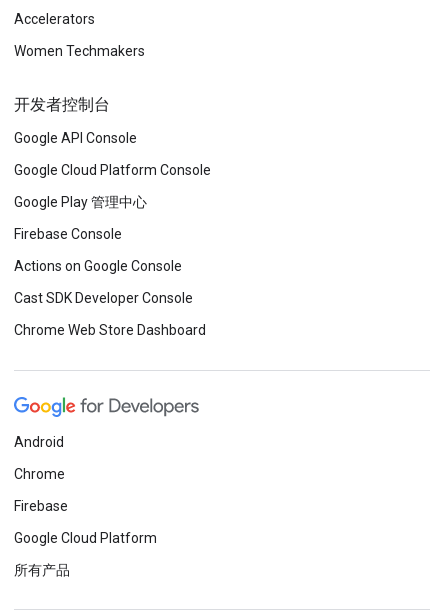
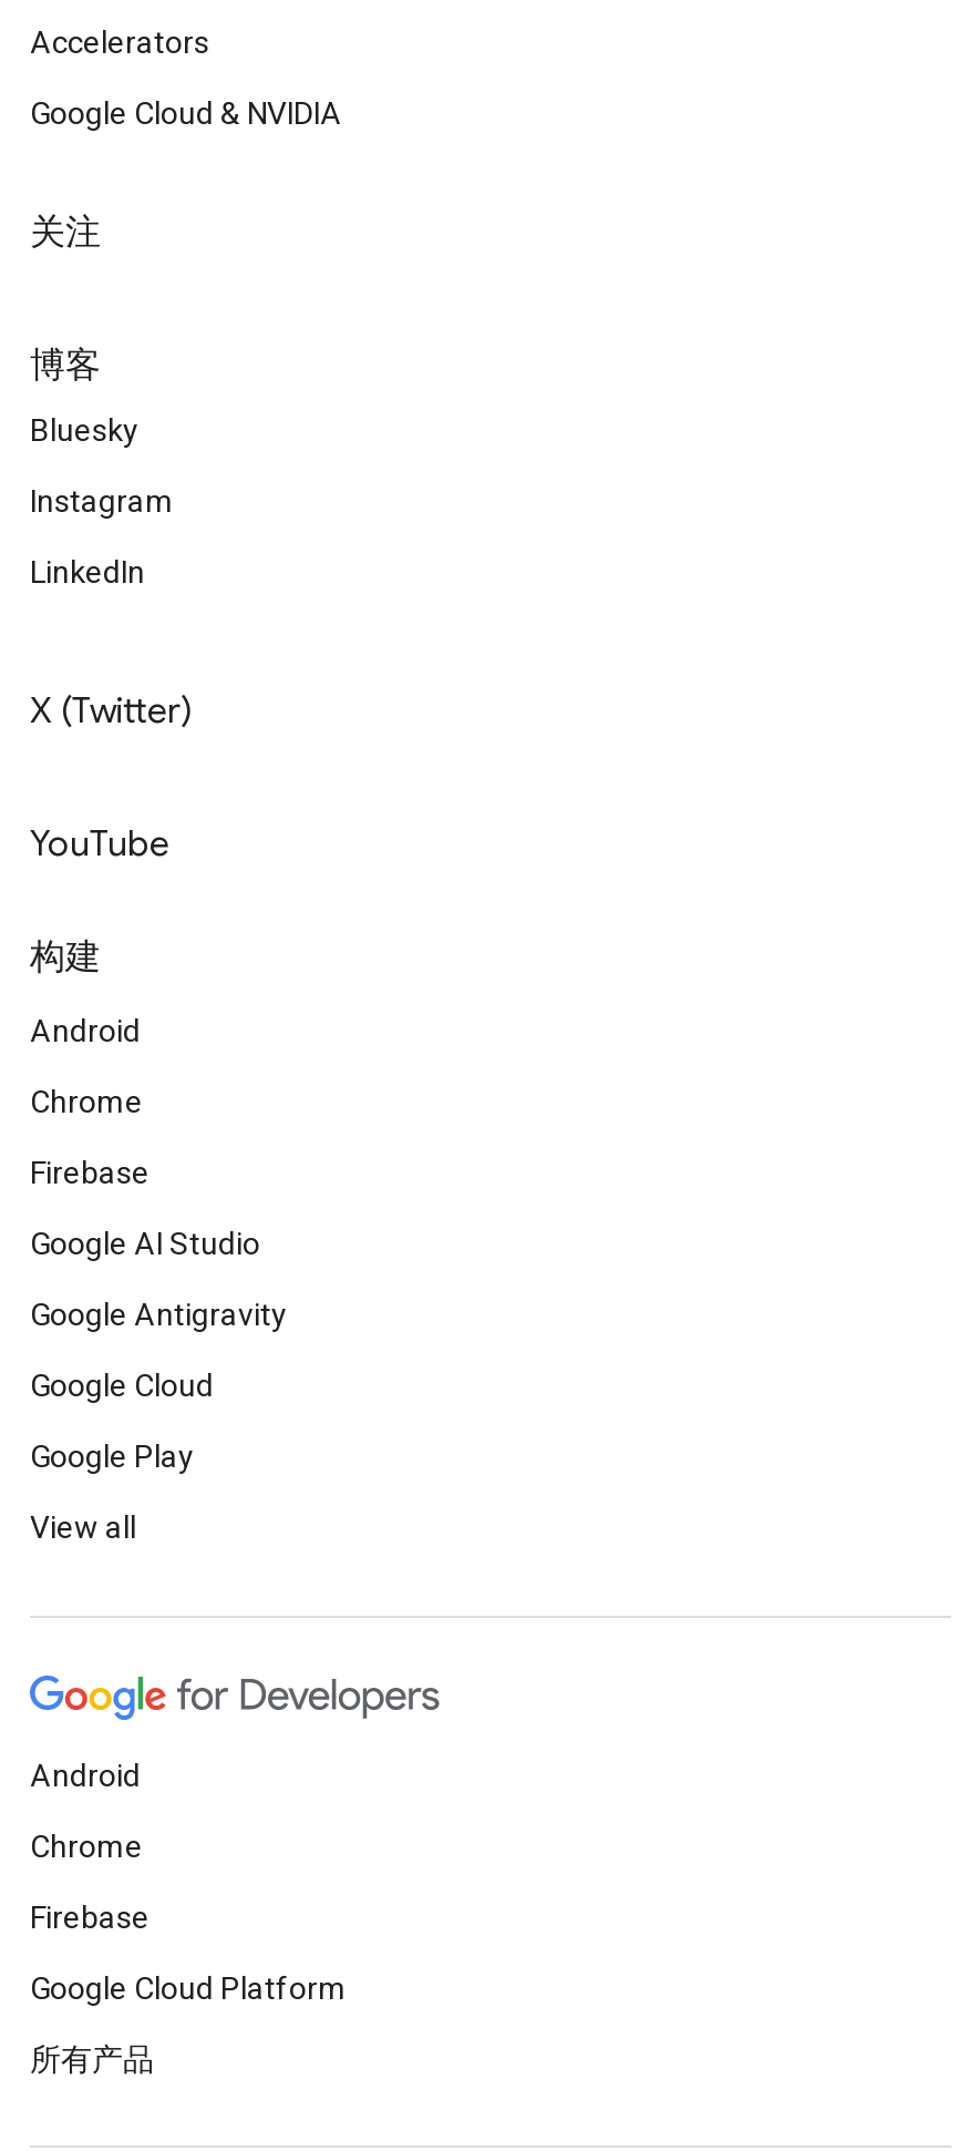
[14,43,211,338] Women Techmakers | 开发者控制台 | Google API Console | Google Cloud Platform Console | Google Play 管理中心 | Firebase Console | Actions on Google Console | Cast SDK Developer Console | Chrome Web Store Dashboard -> [30,95,342,1545] Google Cloud & NVIDIA | 关注 | 博客 | Bluesky | Instagram | LinkedIn | X (Twitter) | YouTube | 构建 | Android | Chrome | Firebase | Google AI Studio | Google Antigravity | Google Cloud | Google Play | View all

